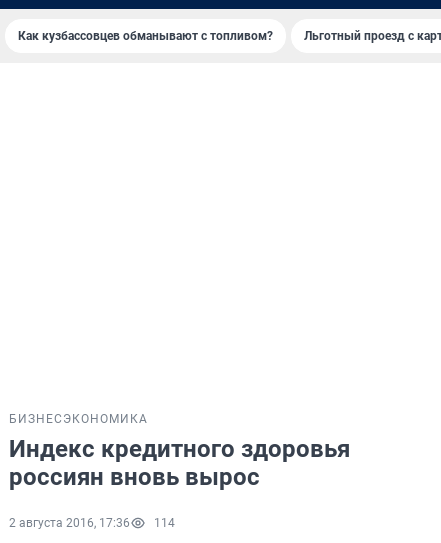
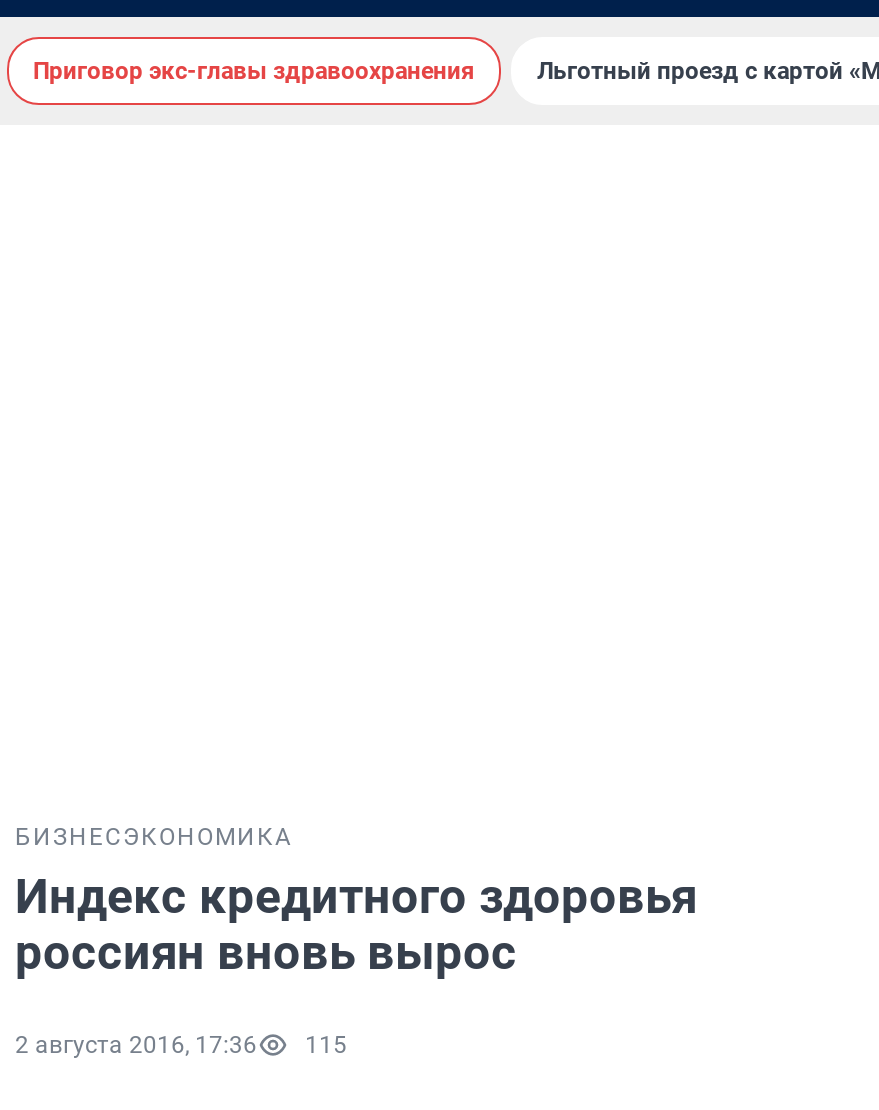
[18,29,273,43] Как кузбассовцев обманывают с топливом? -> [33,57,475,85] Приговор экс-главы здравоохранения
[9,516,175,530] 2 августа 2016, 17:36 114 -> [15,1031,347,1059] 2 августа 2016, 17:36 115

